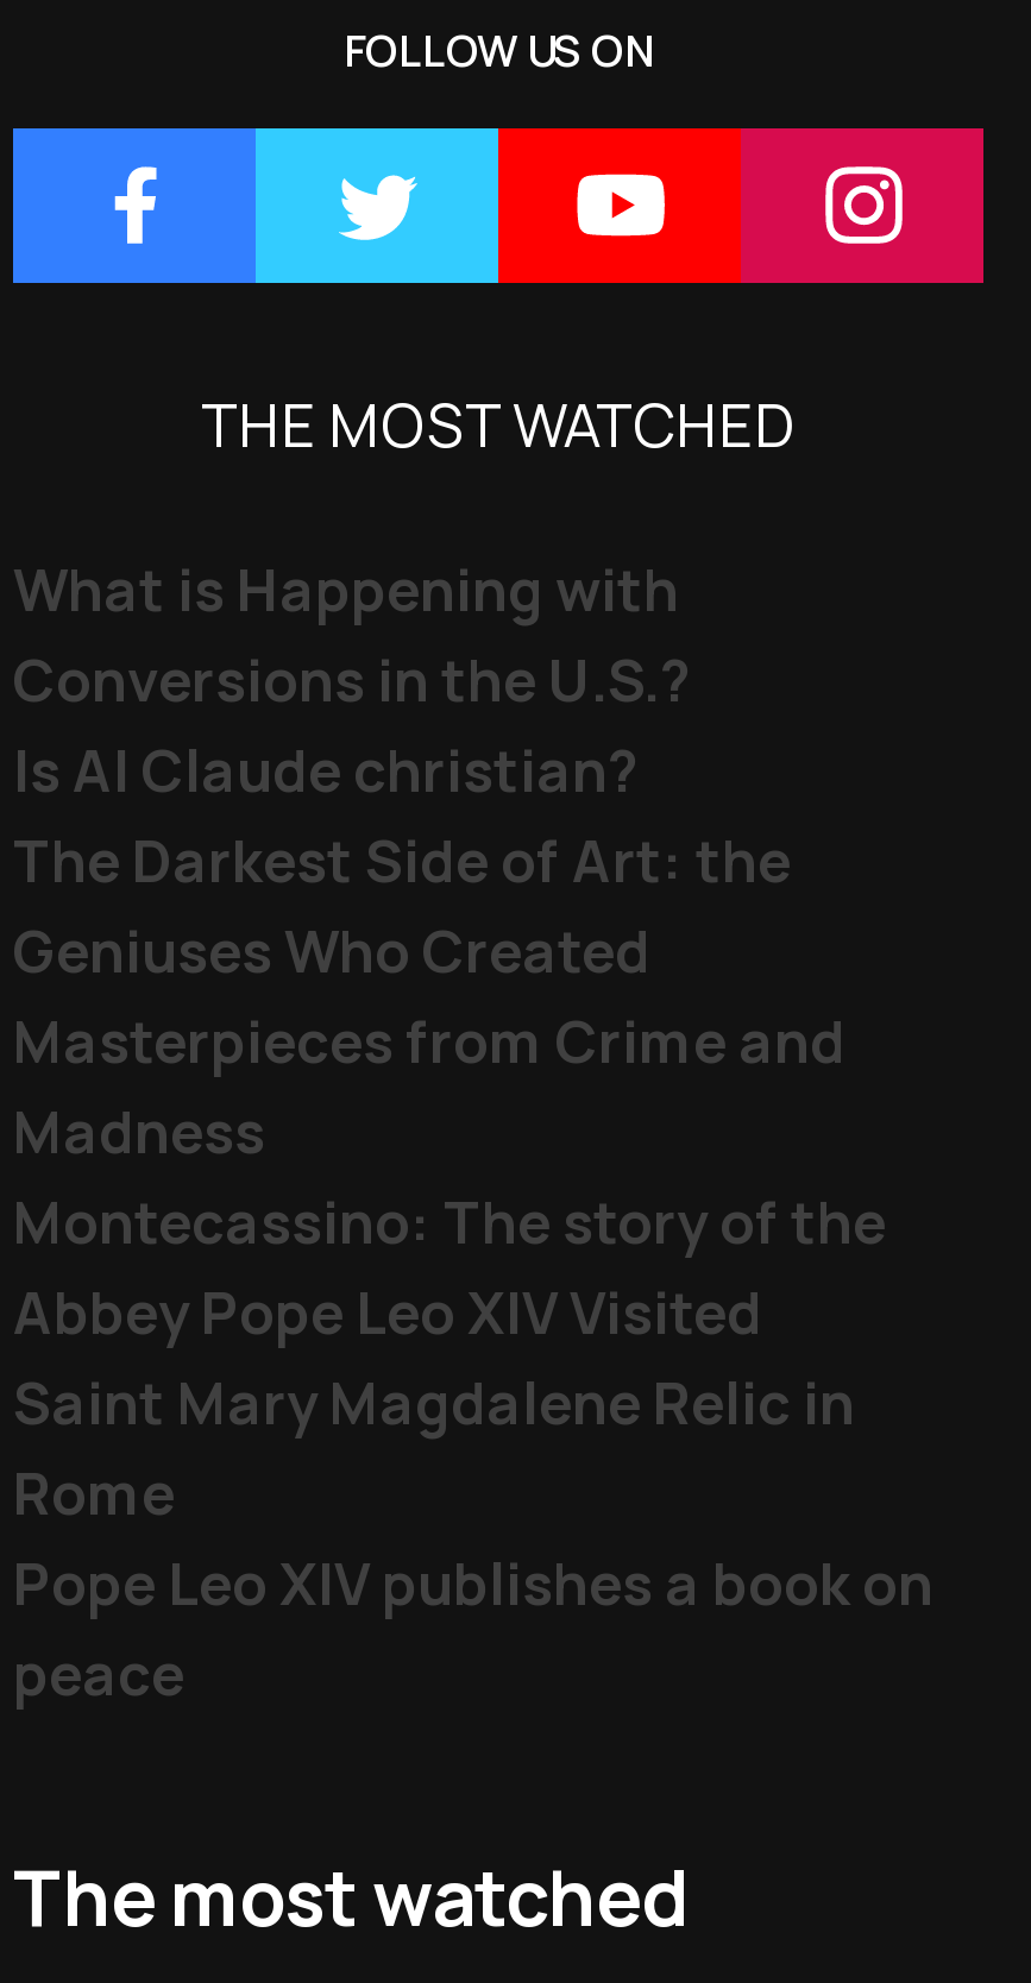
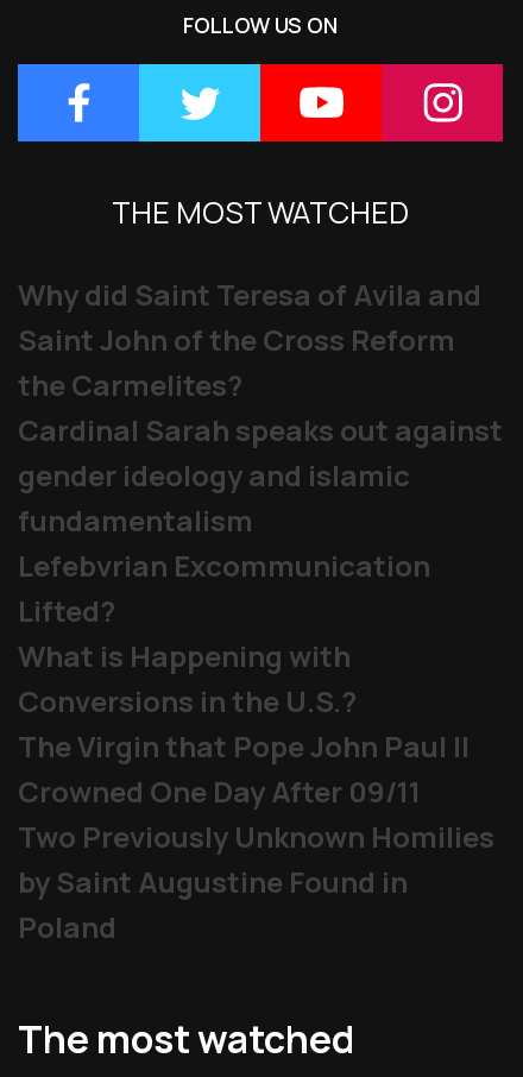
none -> [18,275,503,630] Why did Saint Teresa of Avila and | Saint John of the Cross Reform | the Carmelites? | Cardinal Sarah speaks out against | gender ideology and islamic | fundamentalism | Lefebvrian Excommunication | Lifted?
moved [13,549,691,718] -> [18,636,357,720]: What is Happening with | Conversions in the U.S.?
[13,730,933,1712] Is AI Claude christian? | The Darkest Side of Art: the | Geniuses Who Created | Masterpieces from Crime and | Madness | Montecassino: The story of the | Abbey Pope Leo XIV Visited | Saint Mary Magdalene Relic in | Rome | Pope Leo XIV publishes a book on | peace -> [18,726,494,946] The Virgin that Pope John Paul II | Crowned One Day After 09/11 | Two Previously Unknown Homilies | by Saint Augustine Found in | Poland

